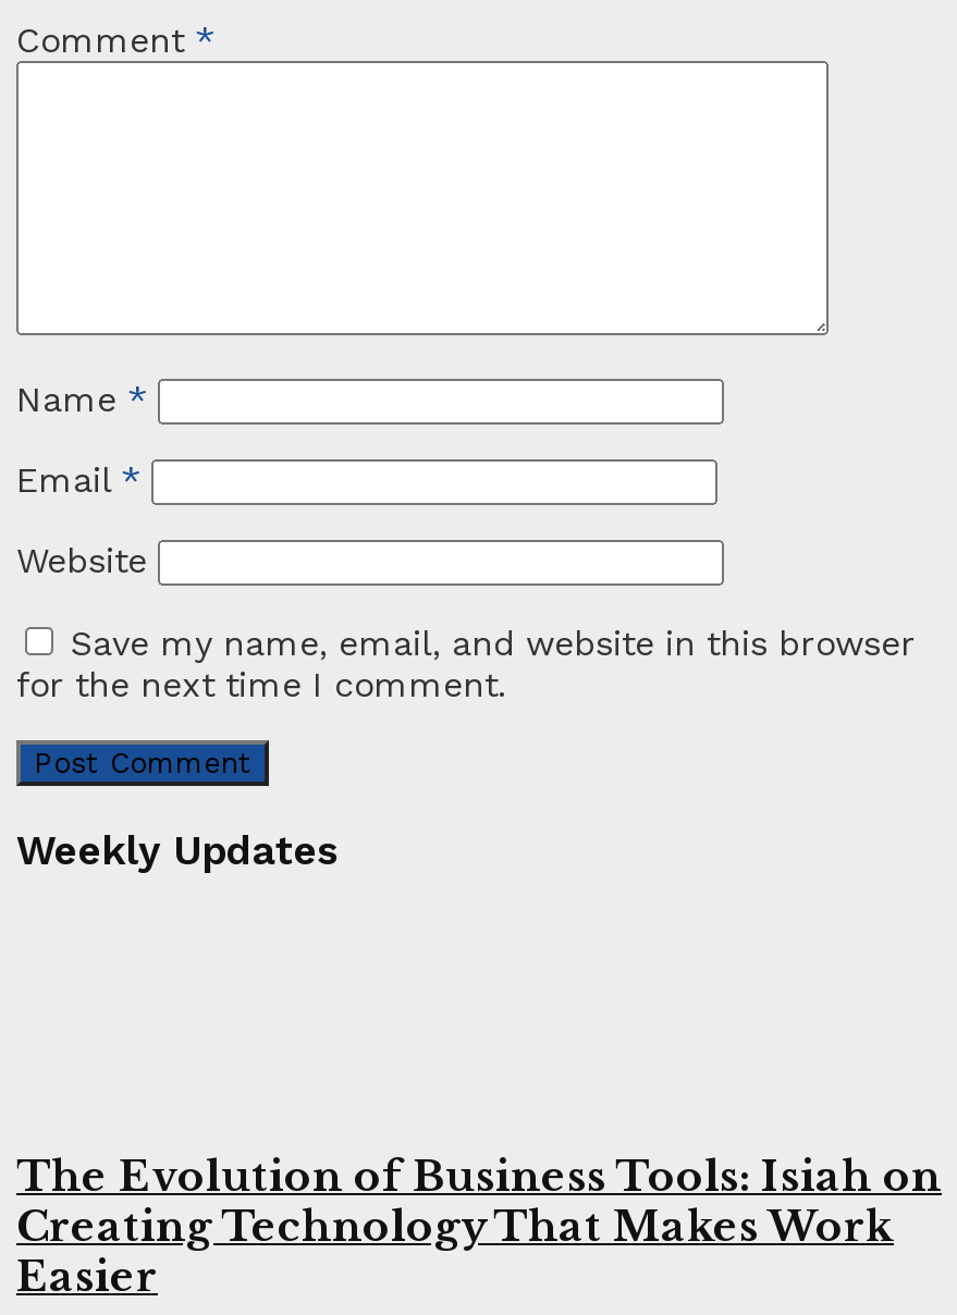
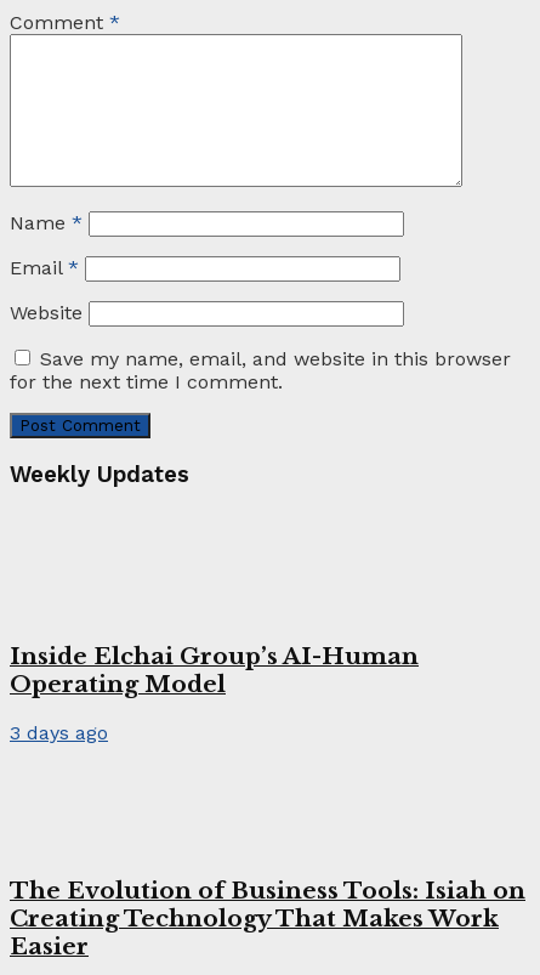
none -> [10,643,419,744] Inside Elchai Group’s AI-Human | Operating Model | 3 days ago

